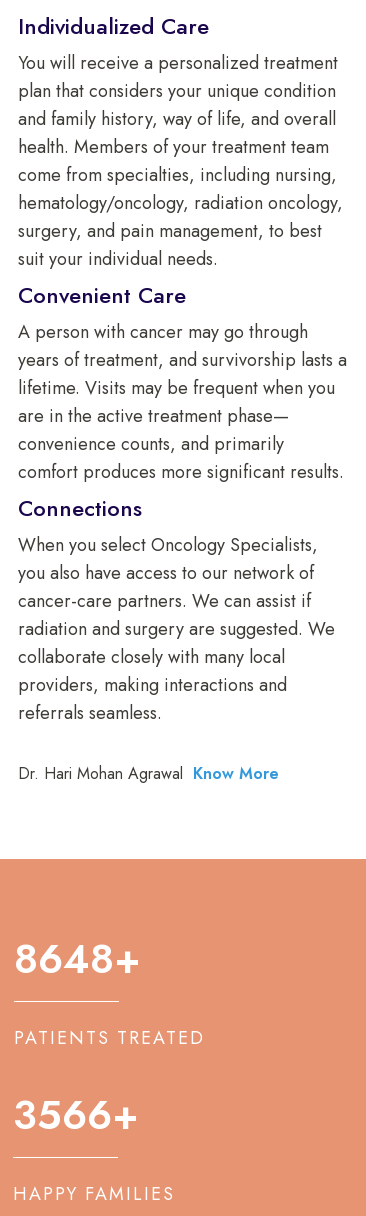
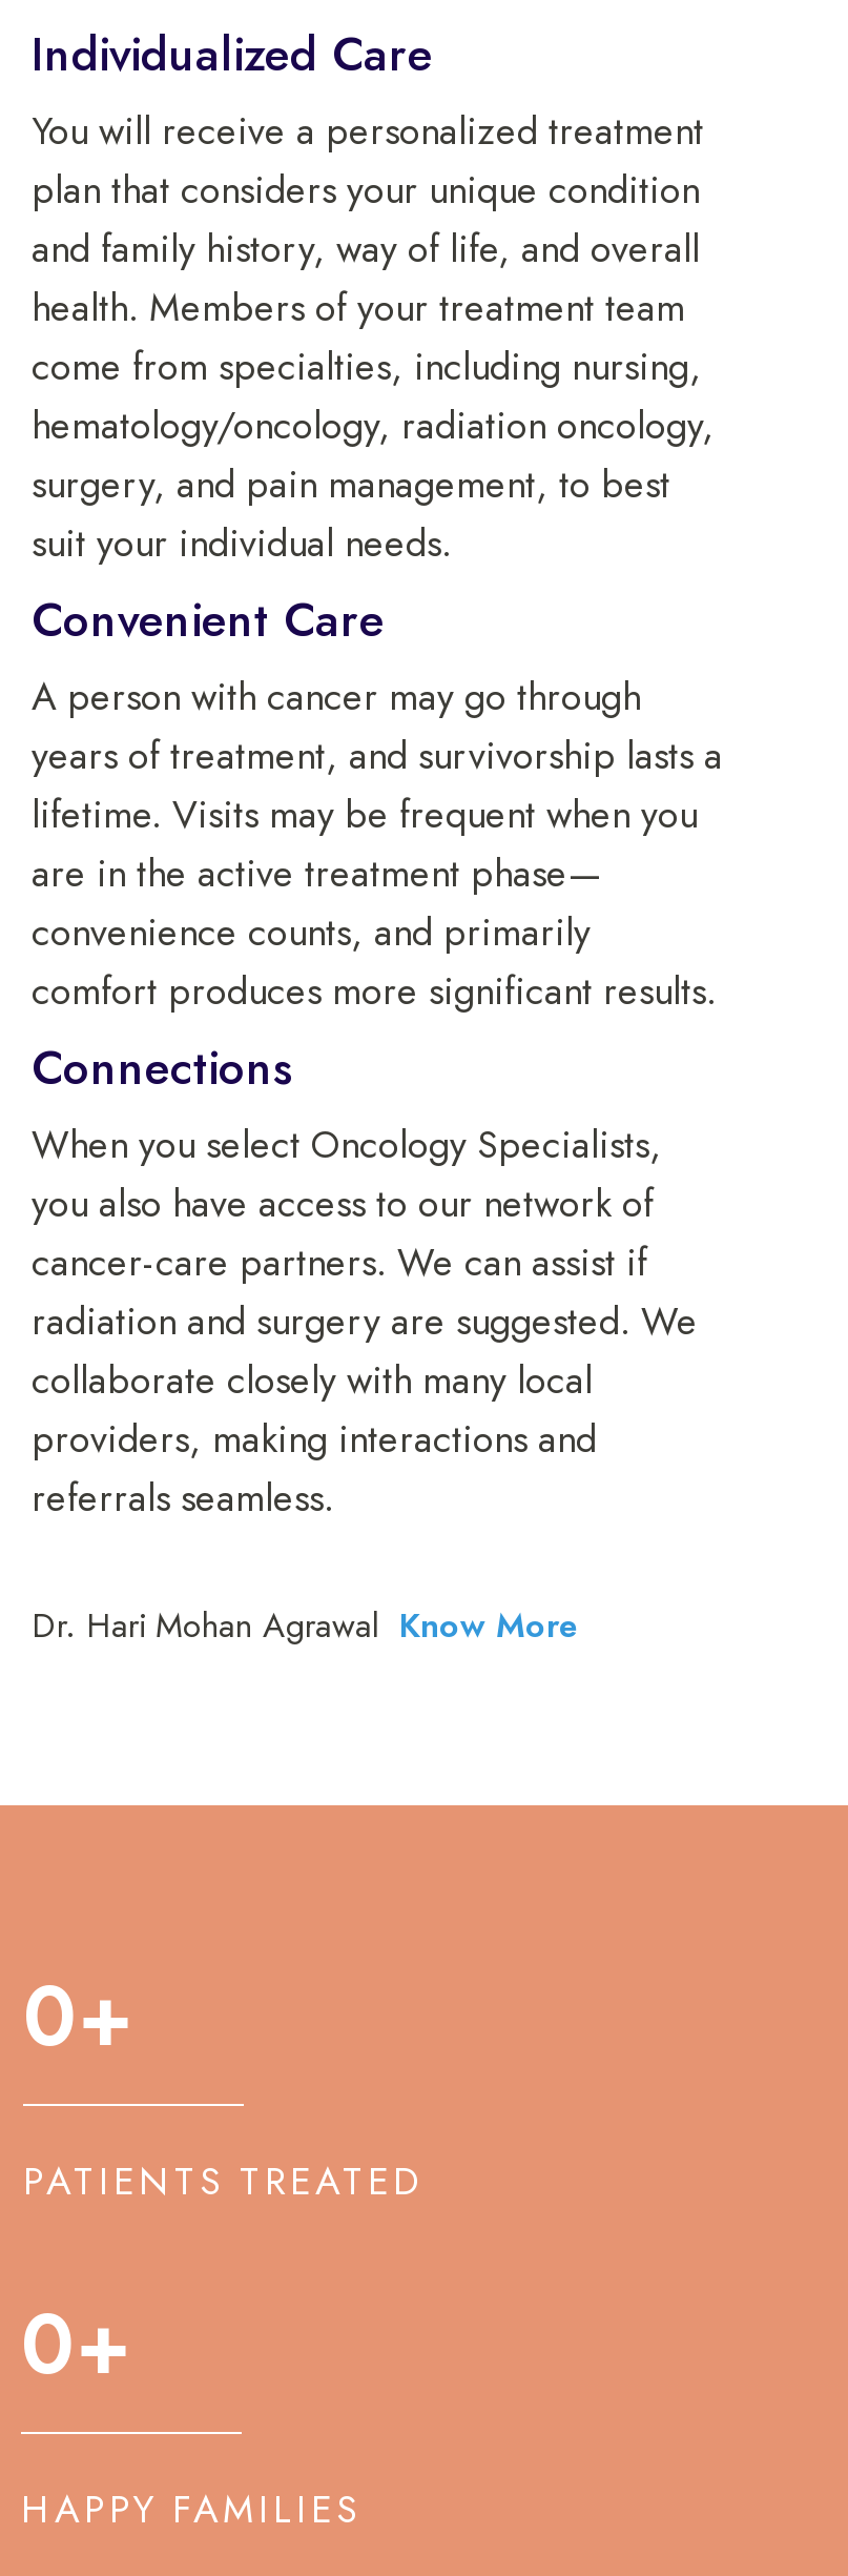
[14,930,141,988] 8648+ -> [23,1955,135,2077] 0+
[13,1086,139,1144] 3566+ -> [21,2283,132,2405] 0+

